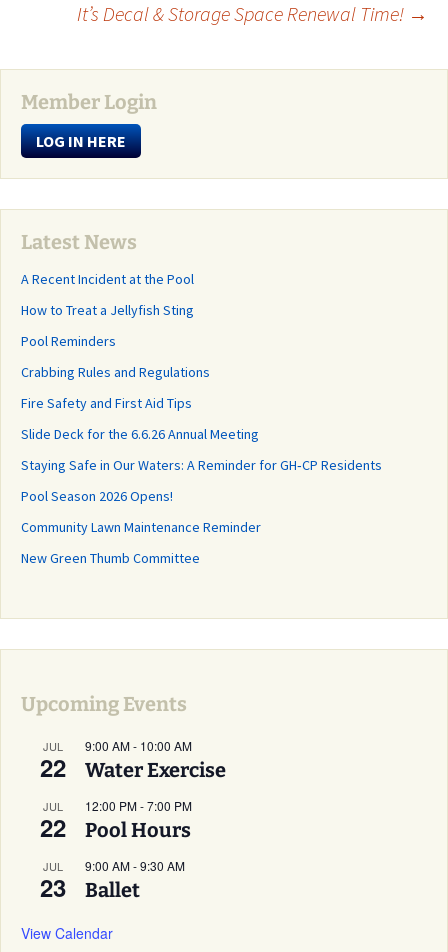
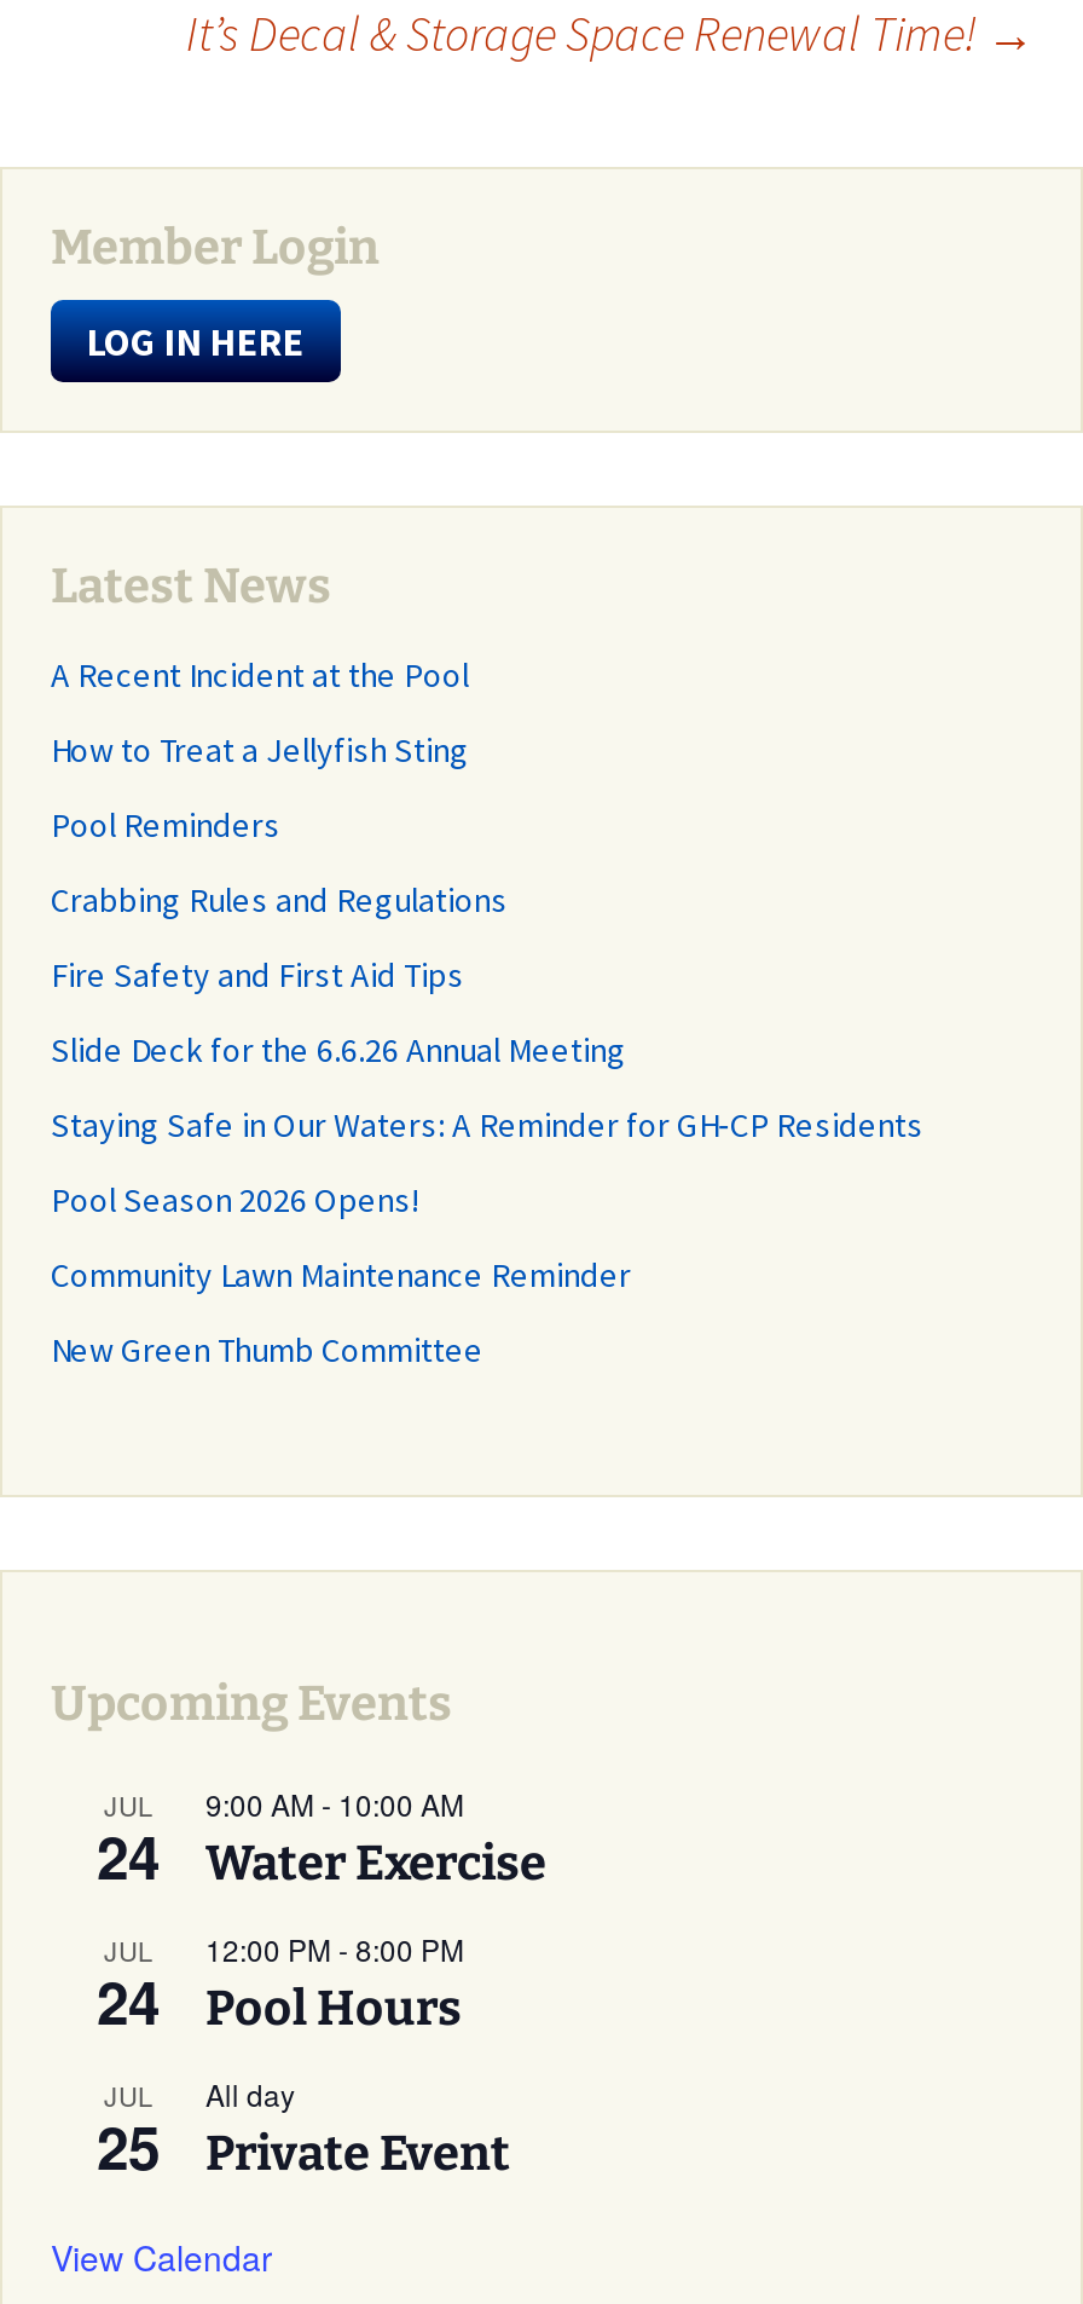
[40,750,226,784] 22 Water Exercise -> [97,1814,546,1896] 24 Water Exercise
[43,797,192,814] JUL 12:00 PM - 7:00 PM -> [104,1928,464,1969] JUL 12:00 PM - 8:00 PM
[40,810,191,844] 22 Pool Hours -> [97,1959,462,2042] 24 Pool Hours
[85,857,185,902] 9:00 AM - 9:30 AM | Ballet -> [205,2073,510,2182] All day | Private Event
[40,870,66,904] 23 -> [97,2104,160,2187] 25

